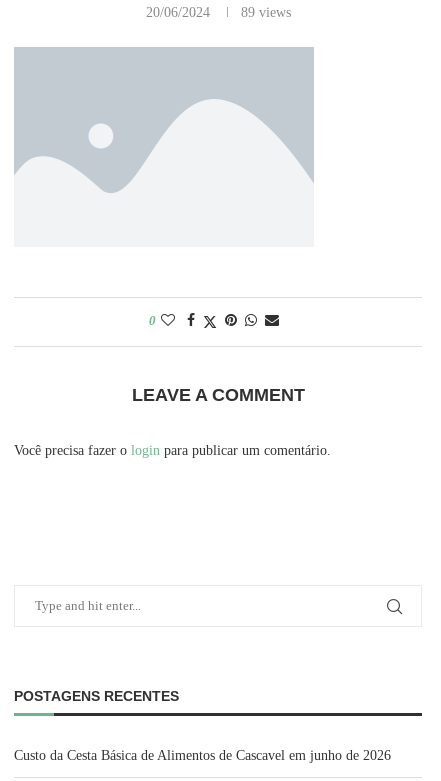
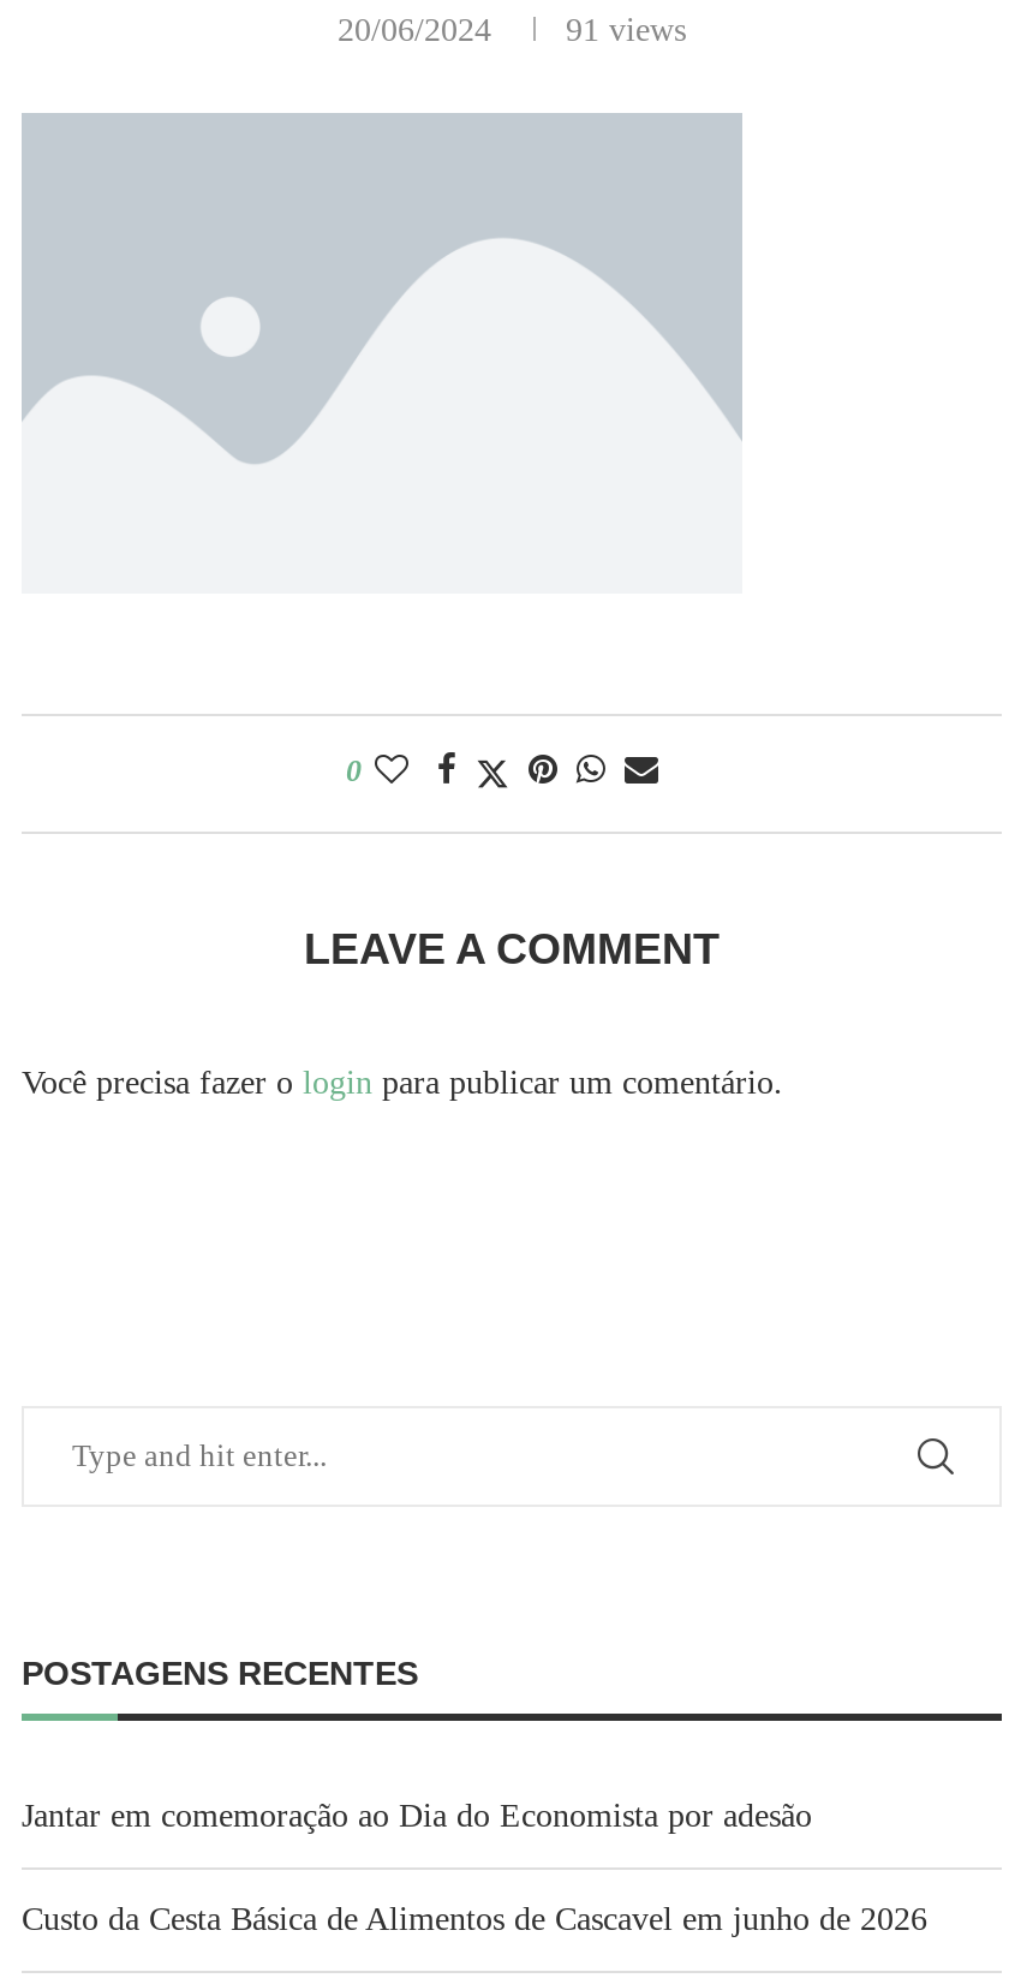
[240,5,290,20] 89 views -> [566,12,686,48] 91 views
none -> [22,1798,812,1834] Jantar em comemoração ao Dia do Economista por adesão

